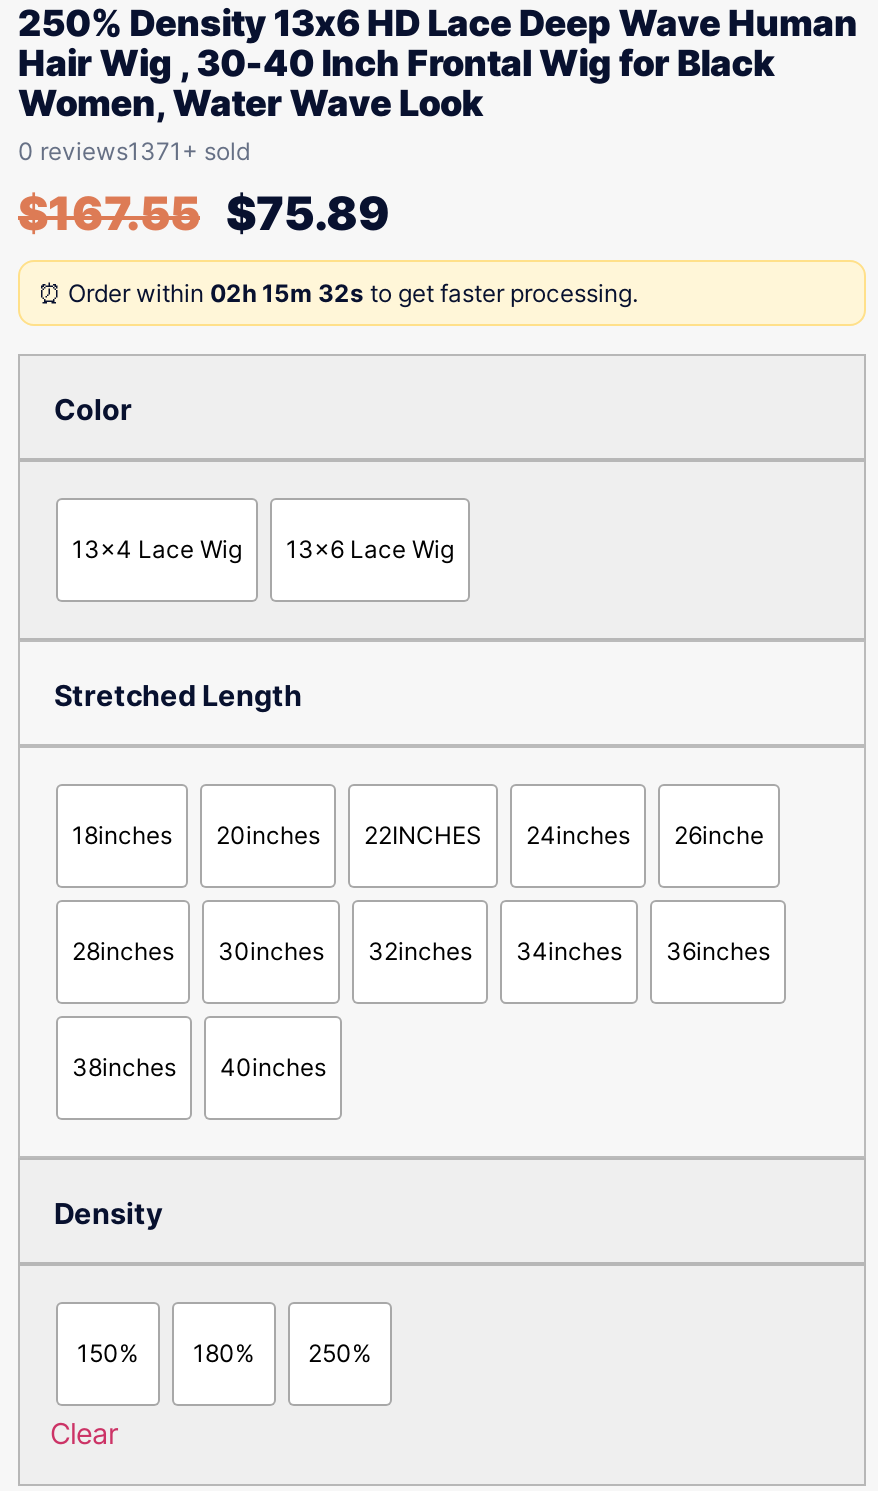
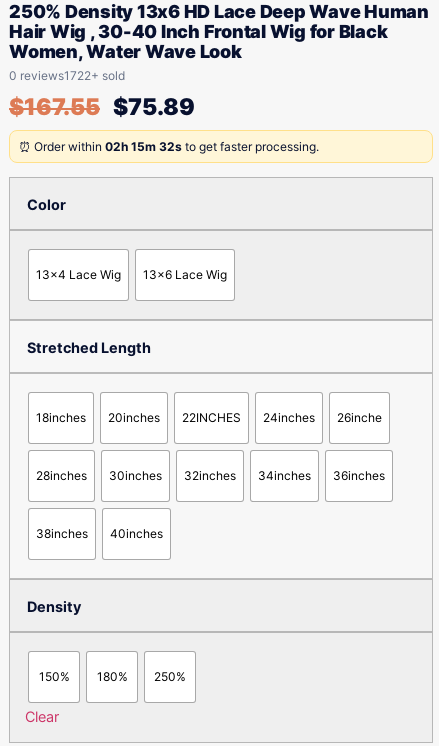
[18,136,250,166] 0 reviews1371+ sold -> [9,68,125,83] 0 reviews1722+ sold

